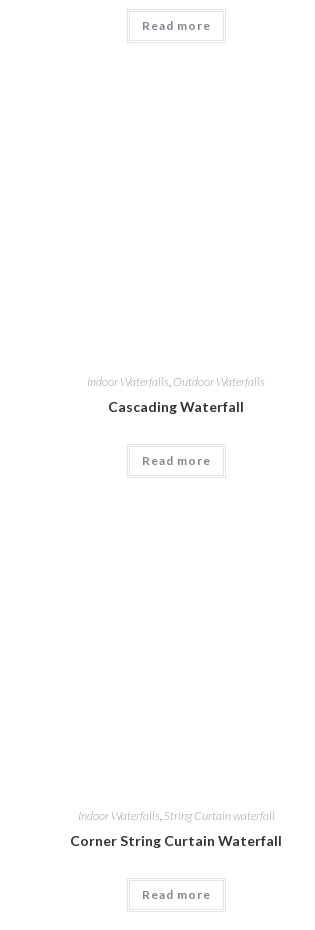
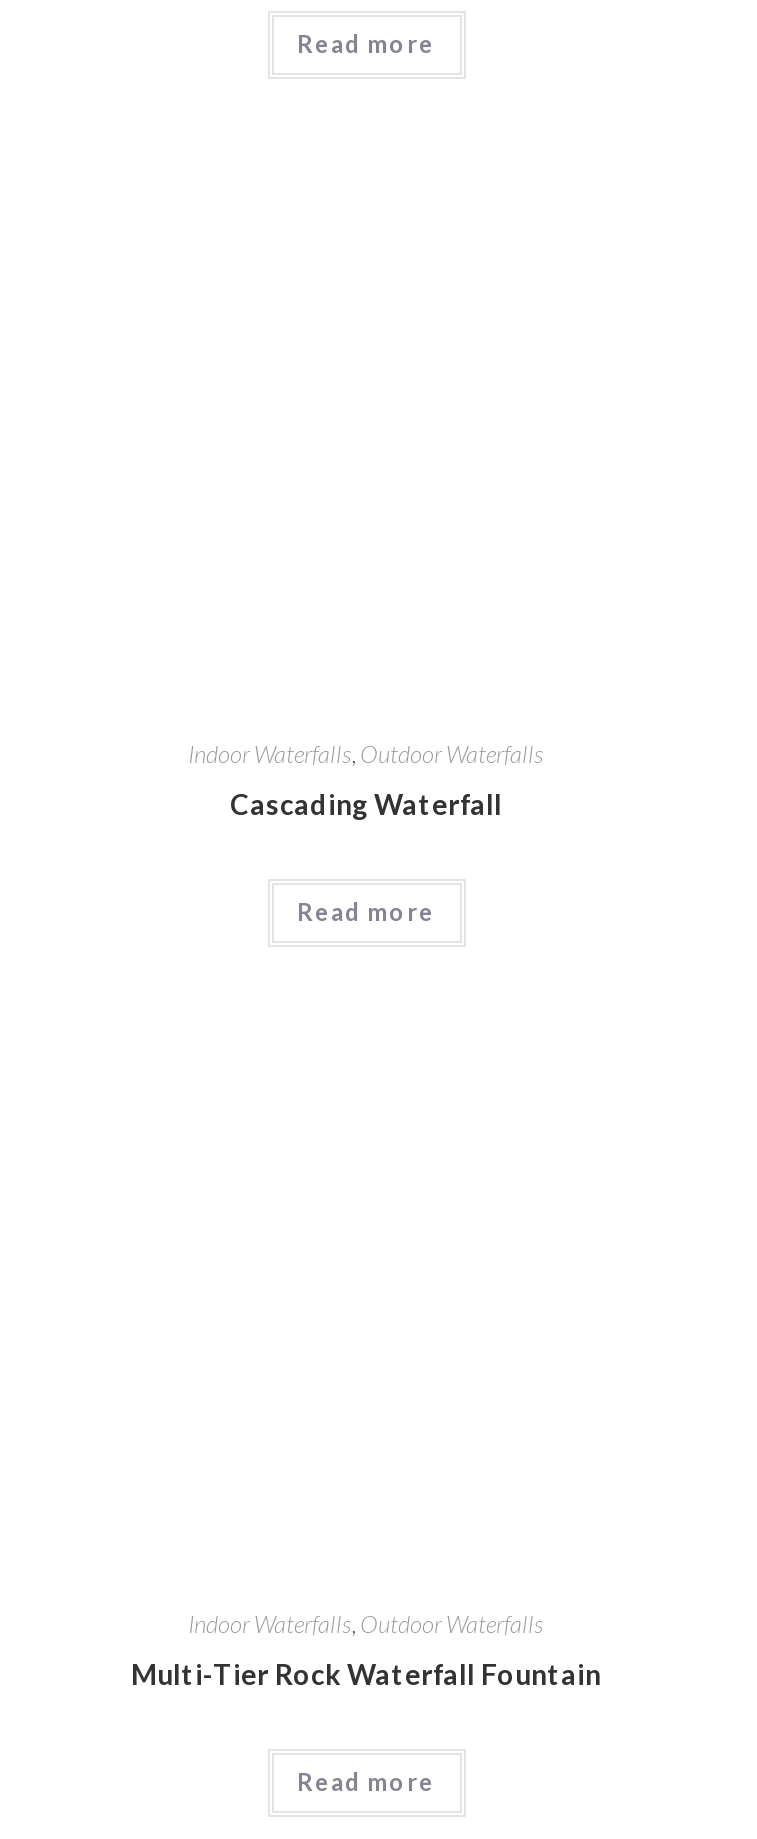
[77,808,274,823] Indoor Waterfalls, String Curtain waterfall -> [188,1608,544,1638] Indoor Waterfalls, Outdoor Waterfalls
[70,832,282,849] Corner String Curtain Waterfall -> [131,1656,601,1690] Multi-Tier Rock Waterfall Fountain

